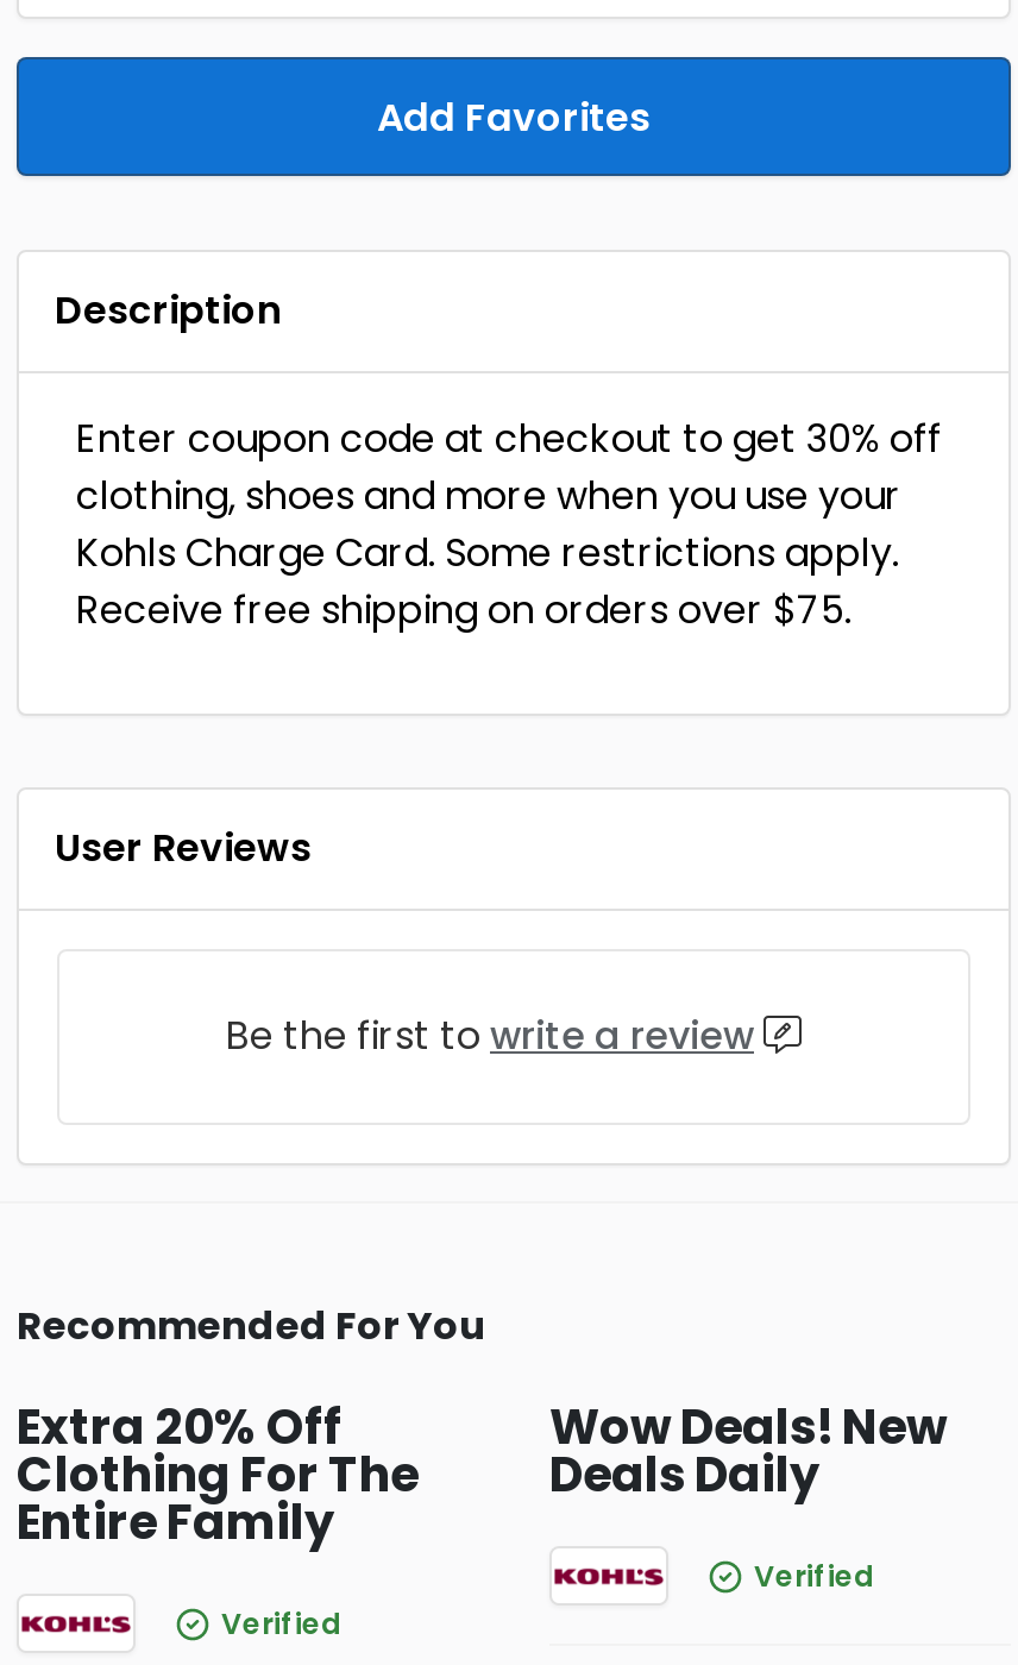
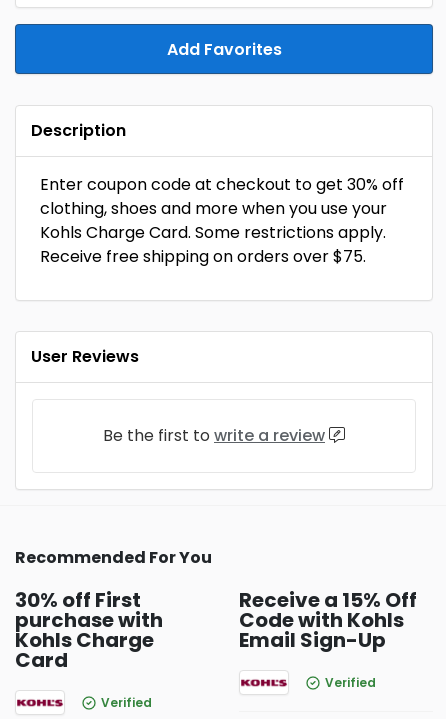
[17,1394,419,1556] Extra 20% Off | Clothing For The | Entire Family -> [15,586,163,674] 30% off First | purchase with | Kohls Charge | Card
[549,1394,947,1508] Wow Deals! New | Deals Daily -> [239,586,417,654] Receive a 15% Off | Code with Kohls | Email Sign-Up

